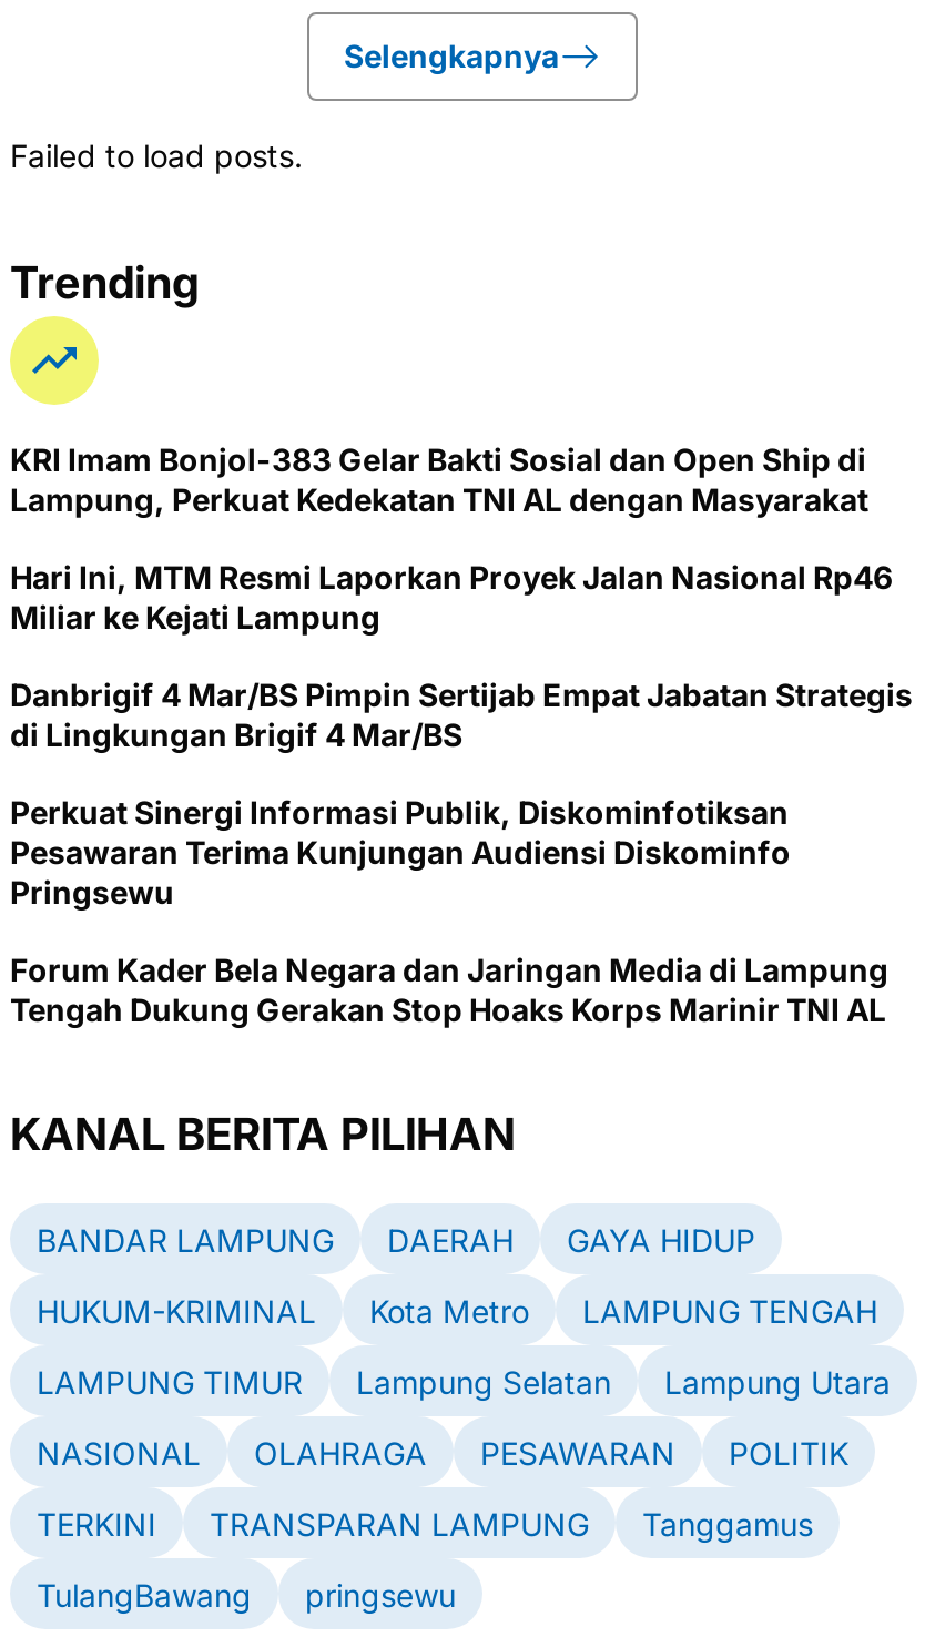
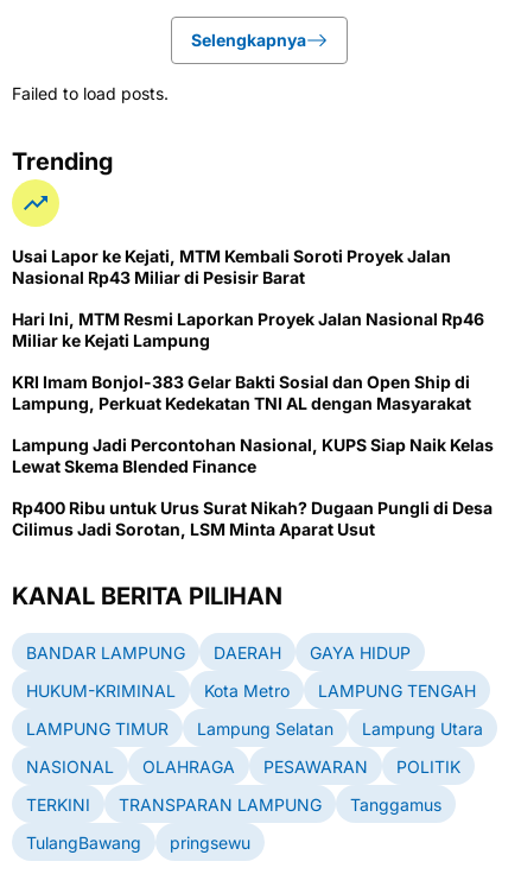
none -> [12,246,451,287] Usai Lapor ke Kejati, MTM Kembali Soroti Proyek Jalan | Nasional Rp43 Miliar di Pesisir Barat
moved [10,440,868,518] -> [12,372,471,413]: KRI Imam Bonjol-383 Gelar Bakti Sosial dan Open Ship di | Lampung, Perkuat Kedekatan TNI AL dengan Masyarakat
[10,675,913,753] Danbrigif 4 Mar/BS Pimpin Sertijab Empat Jabatan Strategis | di Lingkungan Brigif 4 Mar/BS -> none
[10,793,791,911] Perkuat Sinergi Informasi Publik, Diskominfotiksan | Pesawaran Terima Kunjungan Audiensi Diskominfo | Pringsewu -> [12,435,494,476] Lampung Jadi Percontohan Nasional, KUPS Siap Naik Kelas | Lewat Skema Blended Finance
[10,950,888,1028] Forum Kader Bela Negara dan Jaringan Media di Lampung | Tengah Dukung Gerakan Stop Hoaks Korps Marinir TNI AL -> [12,498,493,539] Rp400 Ribu untuk Urus Surat Nikah? Dugaan Pungli di Desa | Cilimus Jadi Sorotan, LSM Minta Aparat Usut

